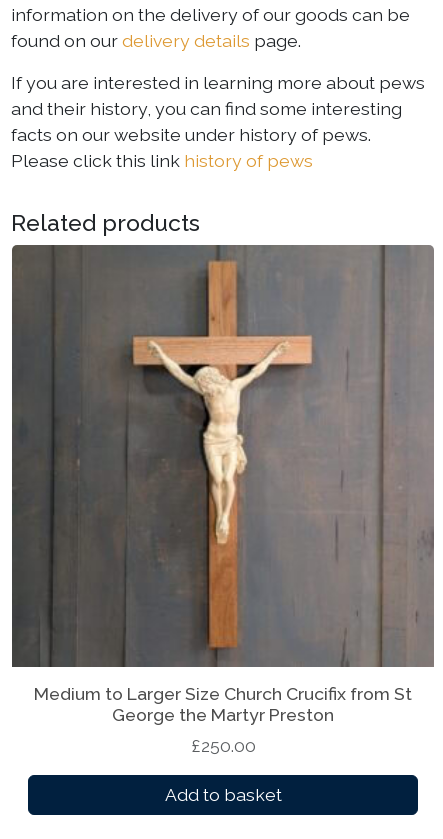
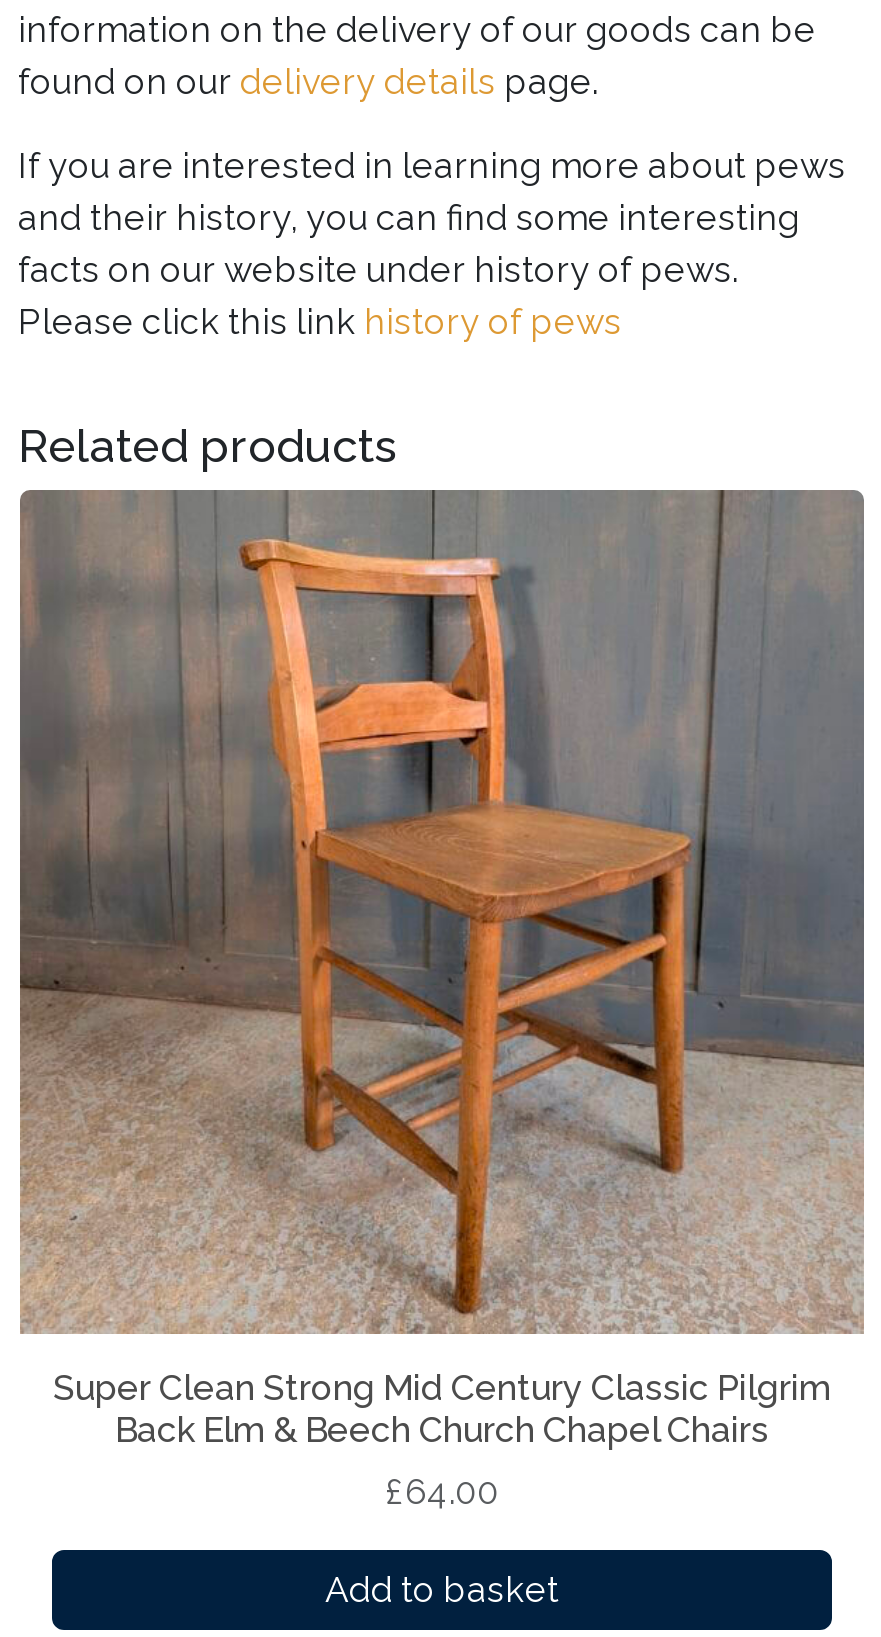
[11,245,434,725] [image] | Medium to Larger Size Church Crucifix from St | George the Martyr Preston -> [20,490,864,1449] [image] | Super Clean Strong Mid Century Classic Pilgrim | Back Elm & Beech Church Chapel Chairs
[190,735,255,756] £250.00 -> [385,1469,499,1511] £64.00

